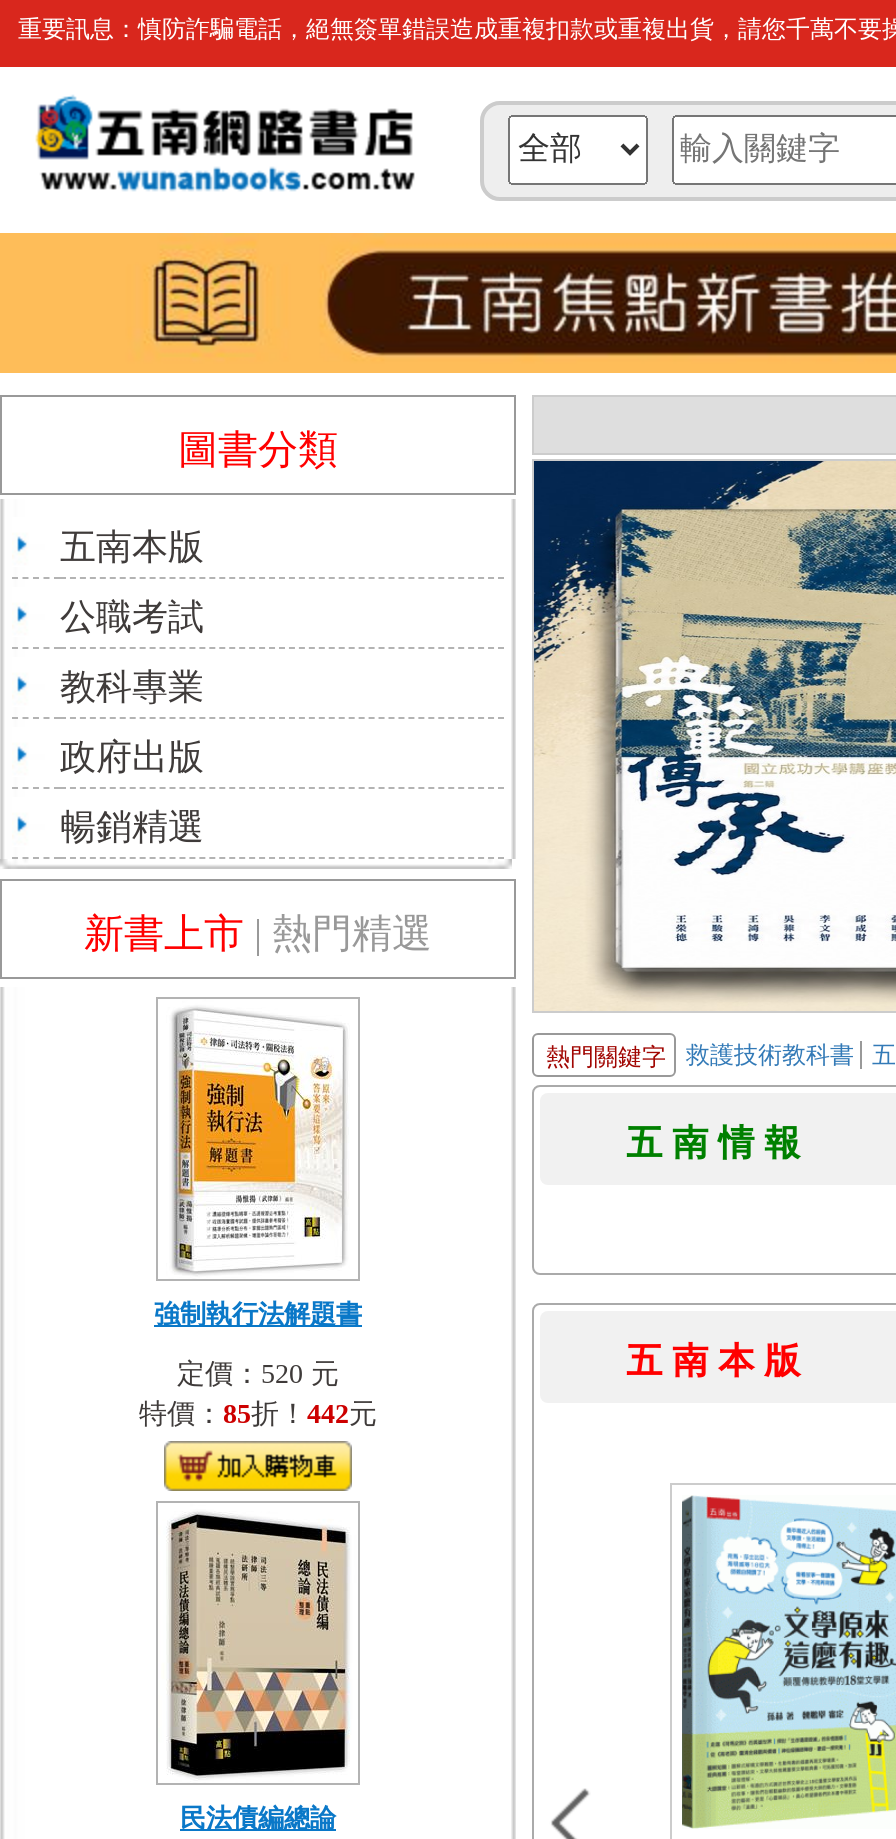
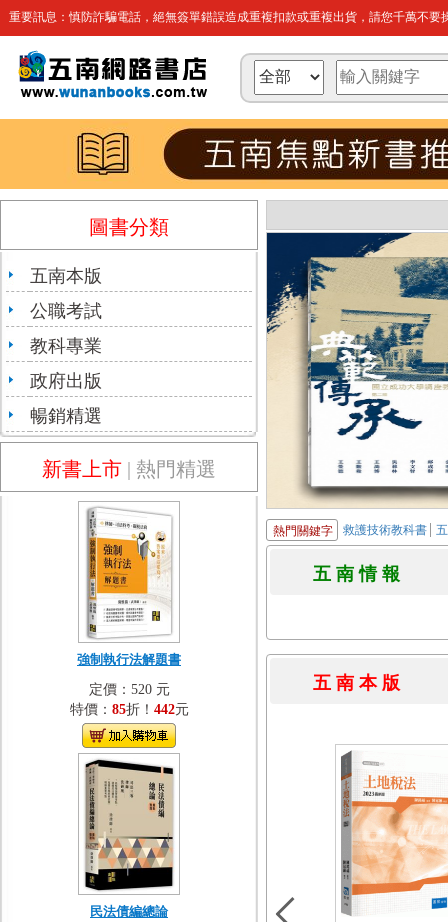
[682,1495,890,1829] [image] -> [341,751,445,916] [image]

